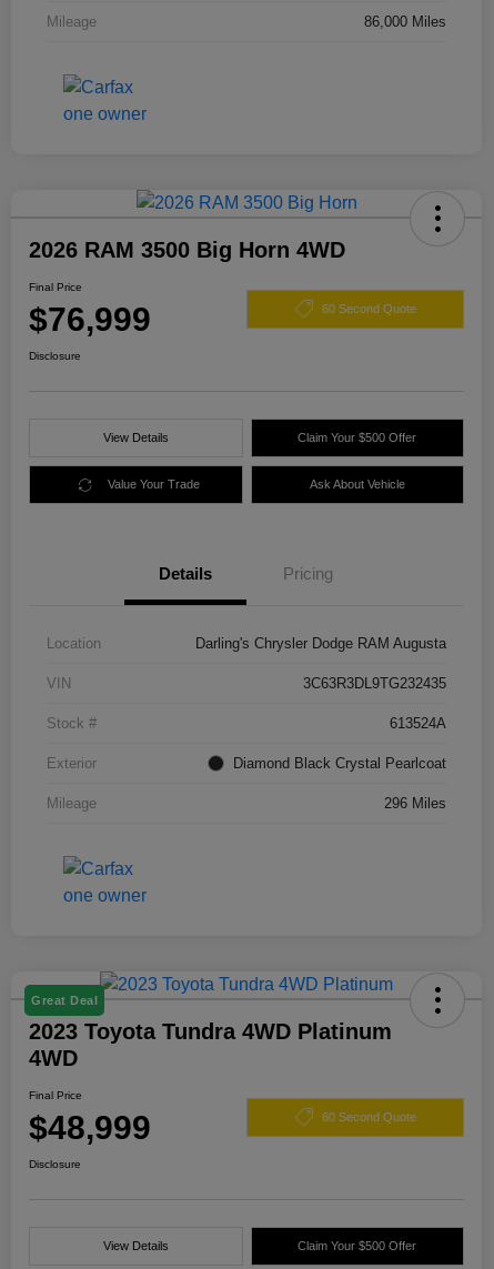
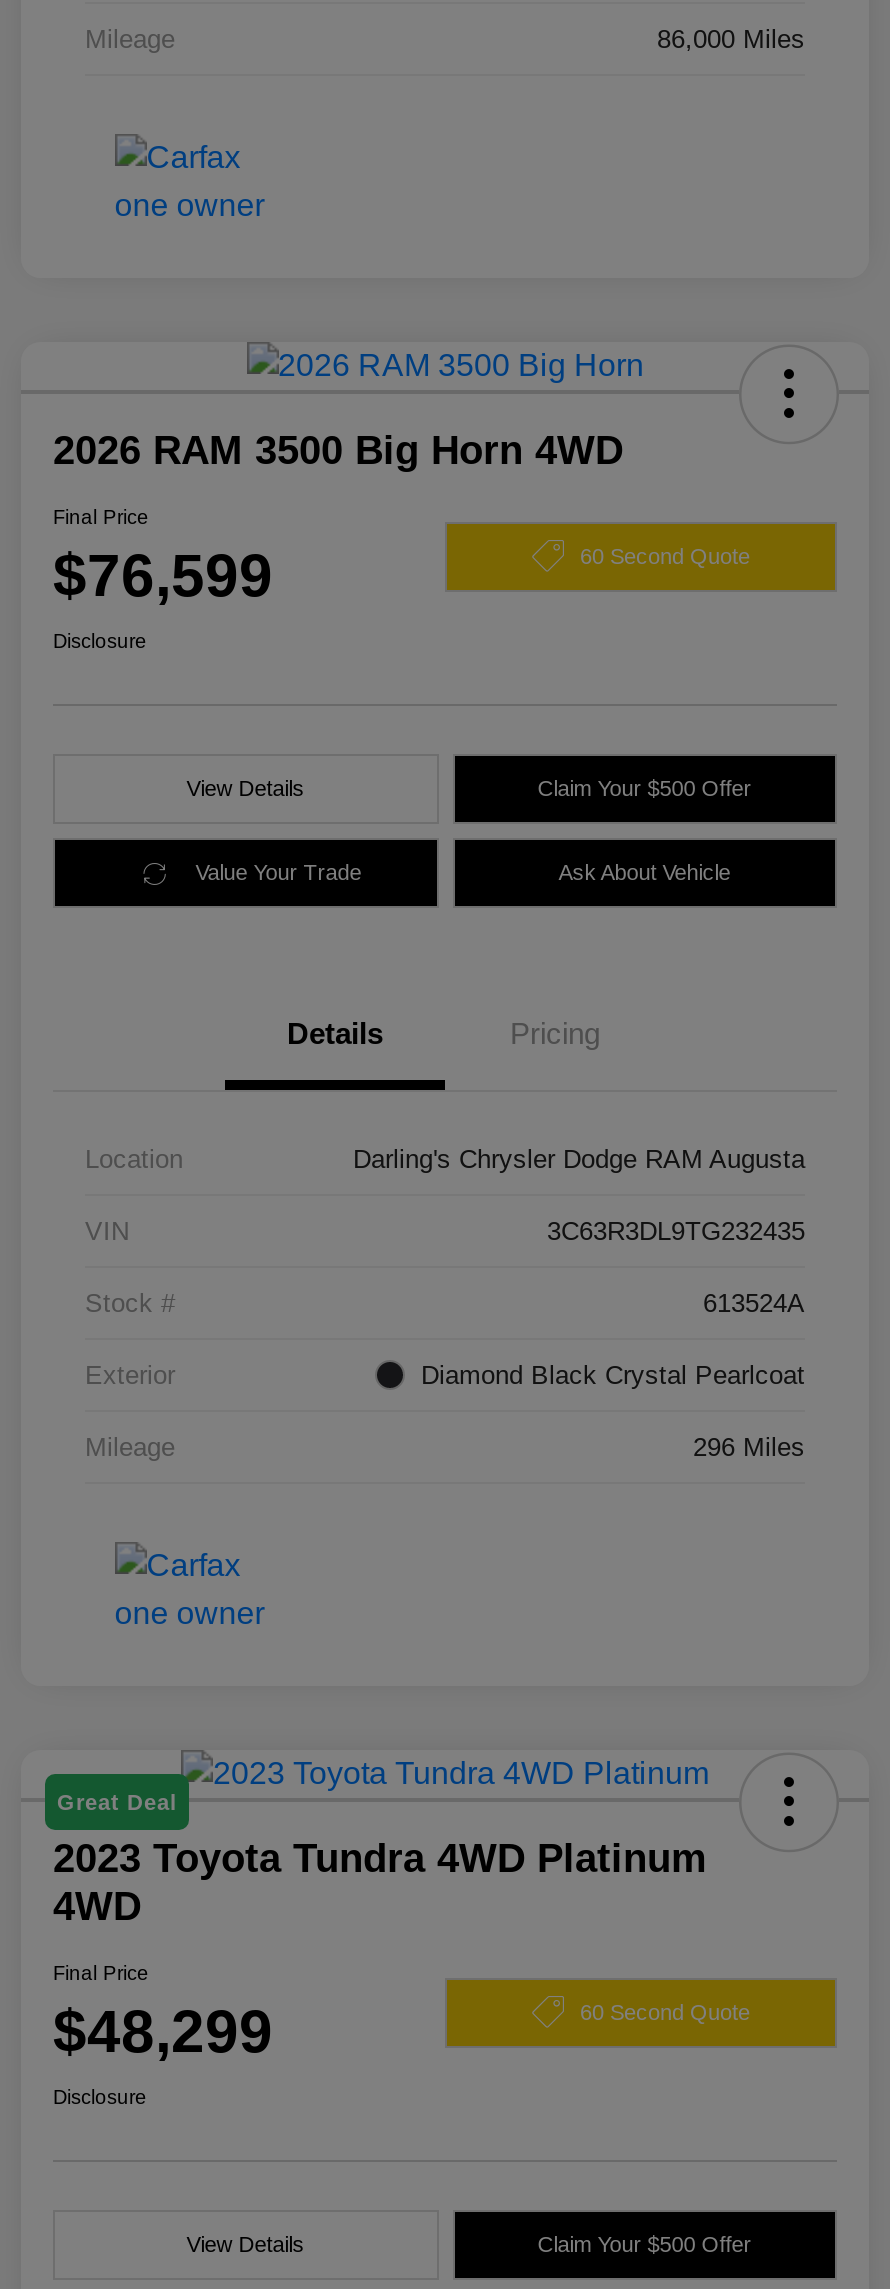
[29,301,151,338] $76,999 -> [53,542,273,608] $76,599
[29,1109,151,1146] $48,999 -> [53,1998,273,2064] $48,299

